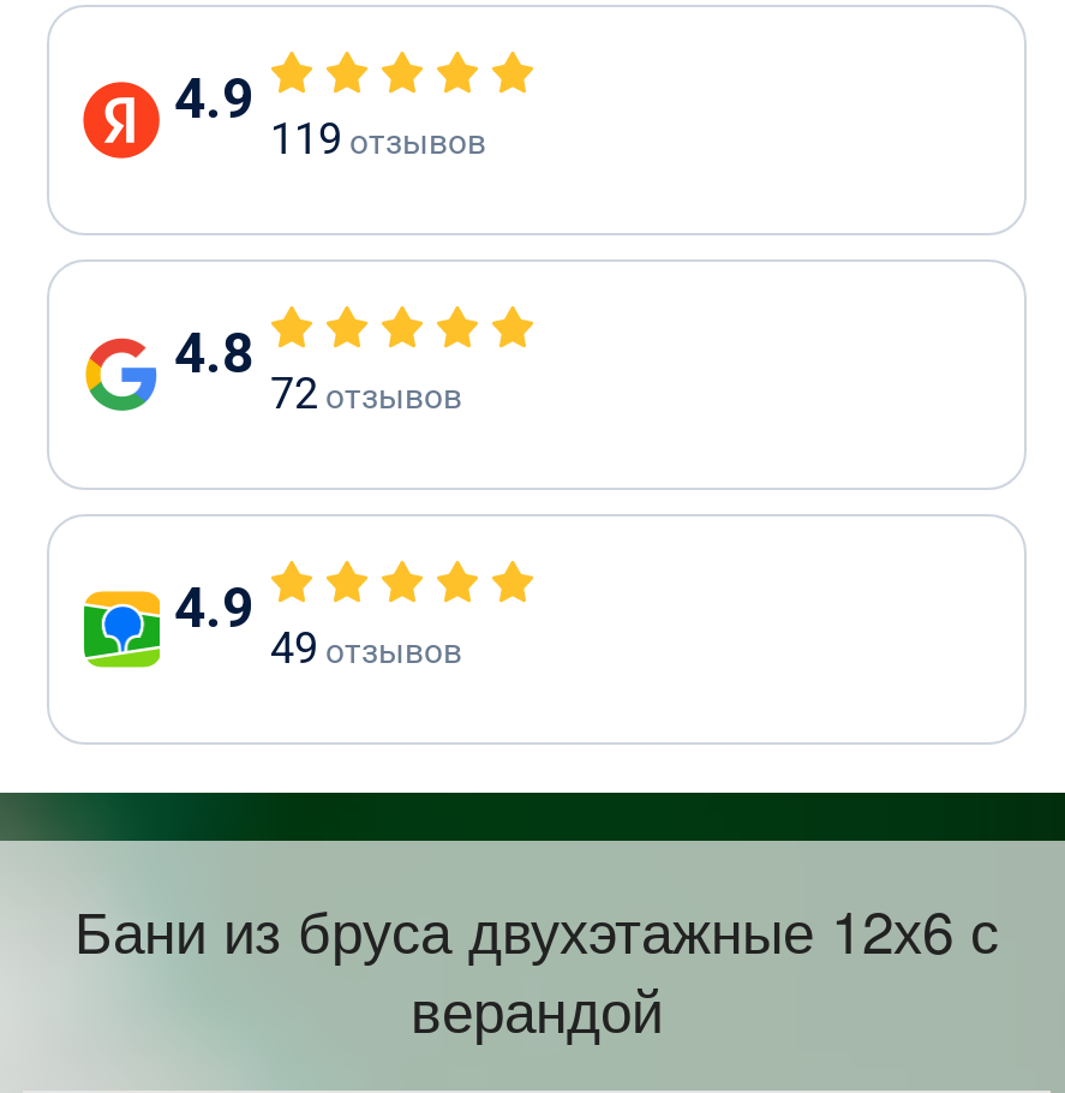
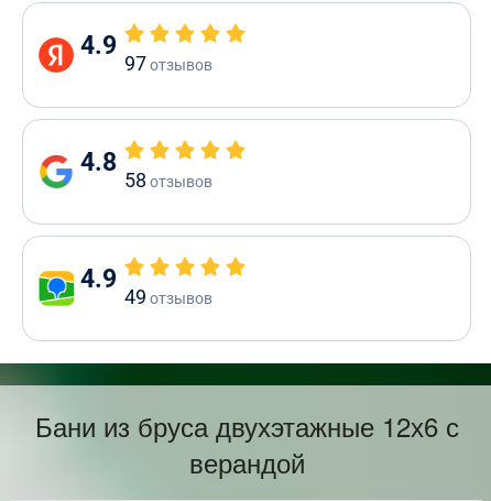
[270,113,486,163] 119 отзывов -> [124,52,212,75] 97 отзывов
[270,368,462,418] 72 отзывов -> [124,168,212,192] 58 отзывов

